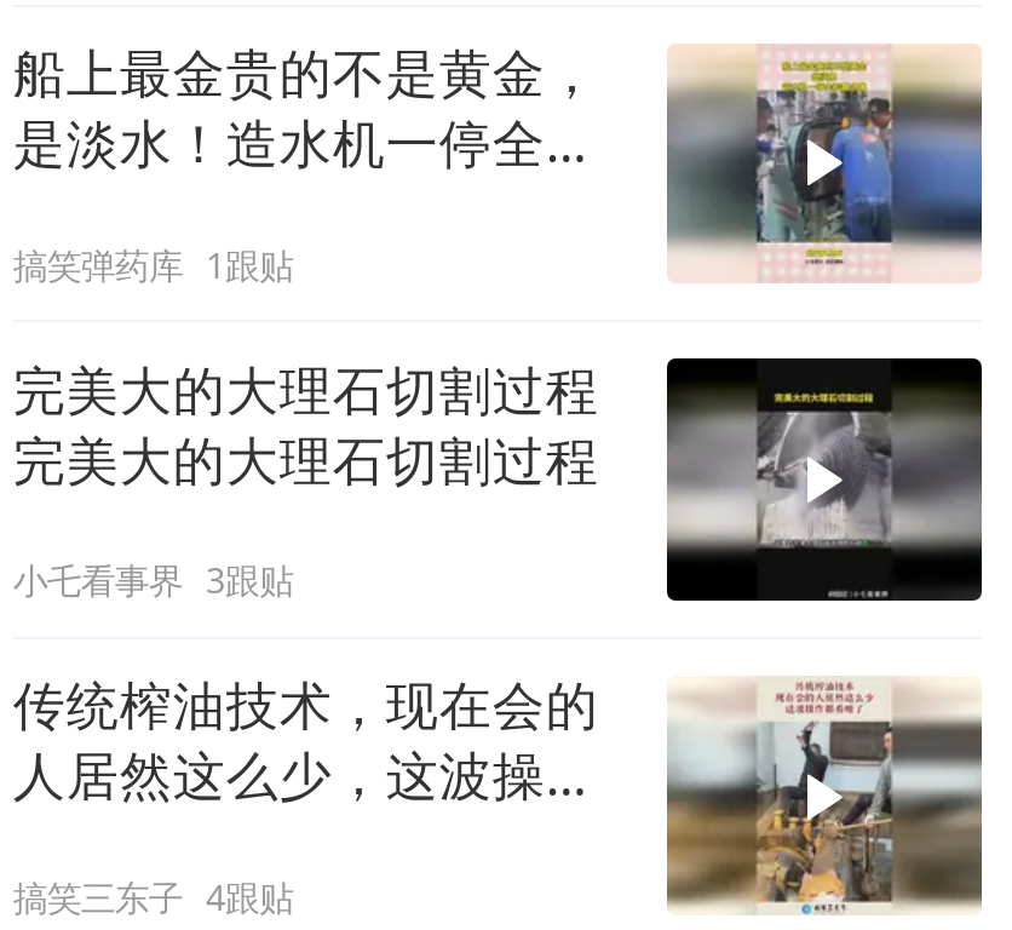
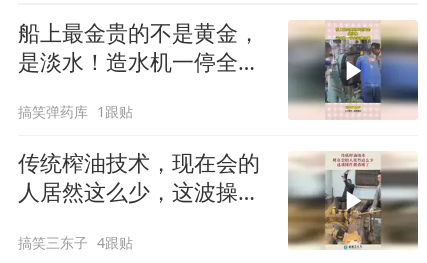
[13,353,984,604] [image] | 完美大的大理石切割过程 | 完美大的大理石切割过程 | 小乇看事界 3跟贴 -> none

